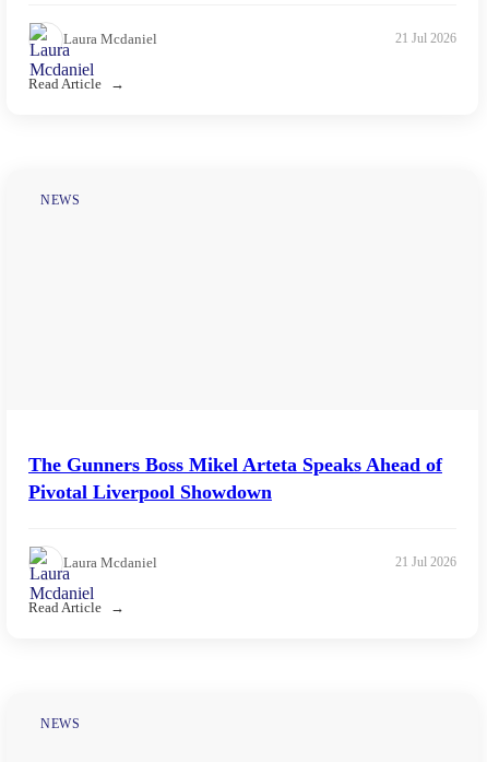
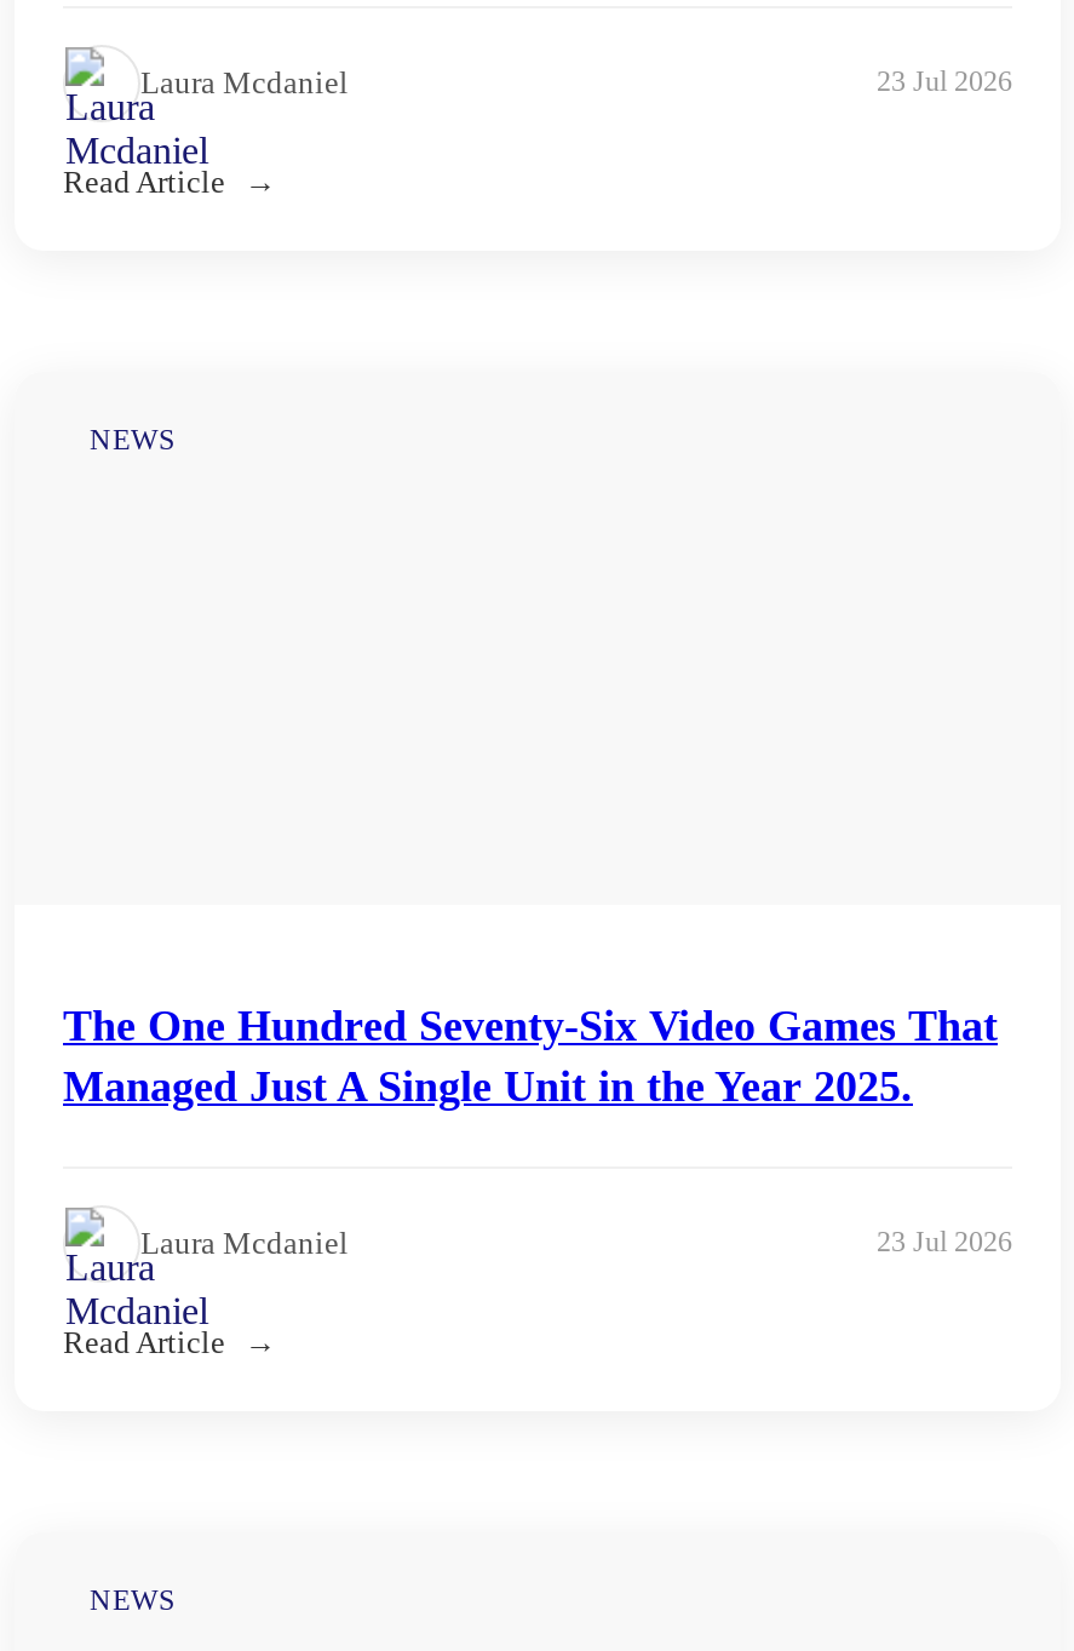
[395,31,456,46] 21 Jul 2026 -> [877,64,1012,98] 23 Jul 2026
[28,453,442,502] The Gunners Boss Mikel Arteta Speaks Ahead of | Pivotal Liverpool Showdown -> [63,1001,998,1110] The One Hundred Seventy-Six Video Games That | Managed Just A Single Unit in the Year 2025.
[395,554,456,570] 21 Jul 2026 -> [877,1225,1012,1259] 23 Jul 2026

